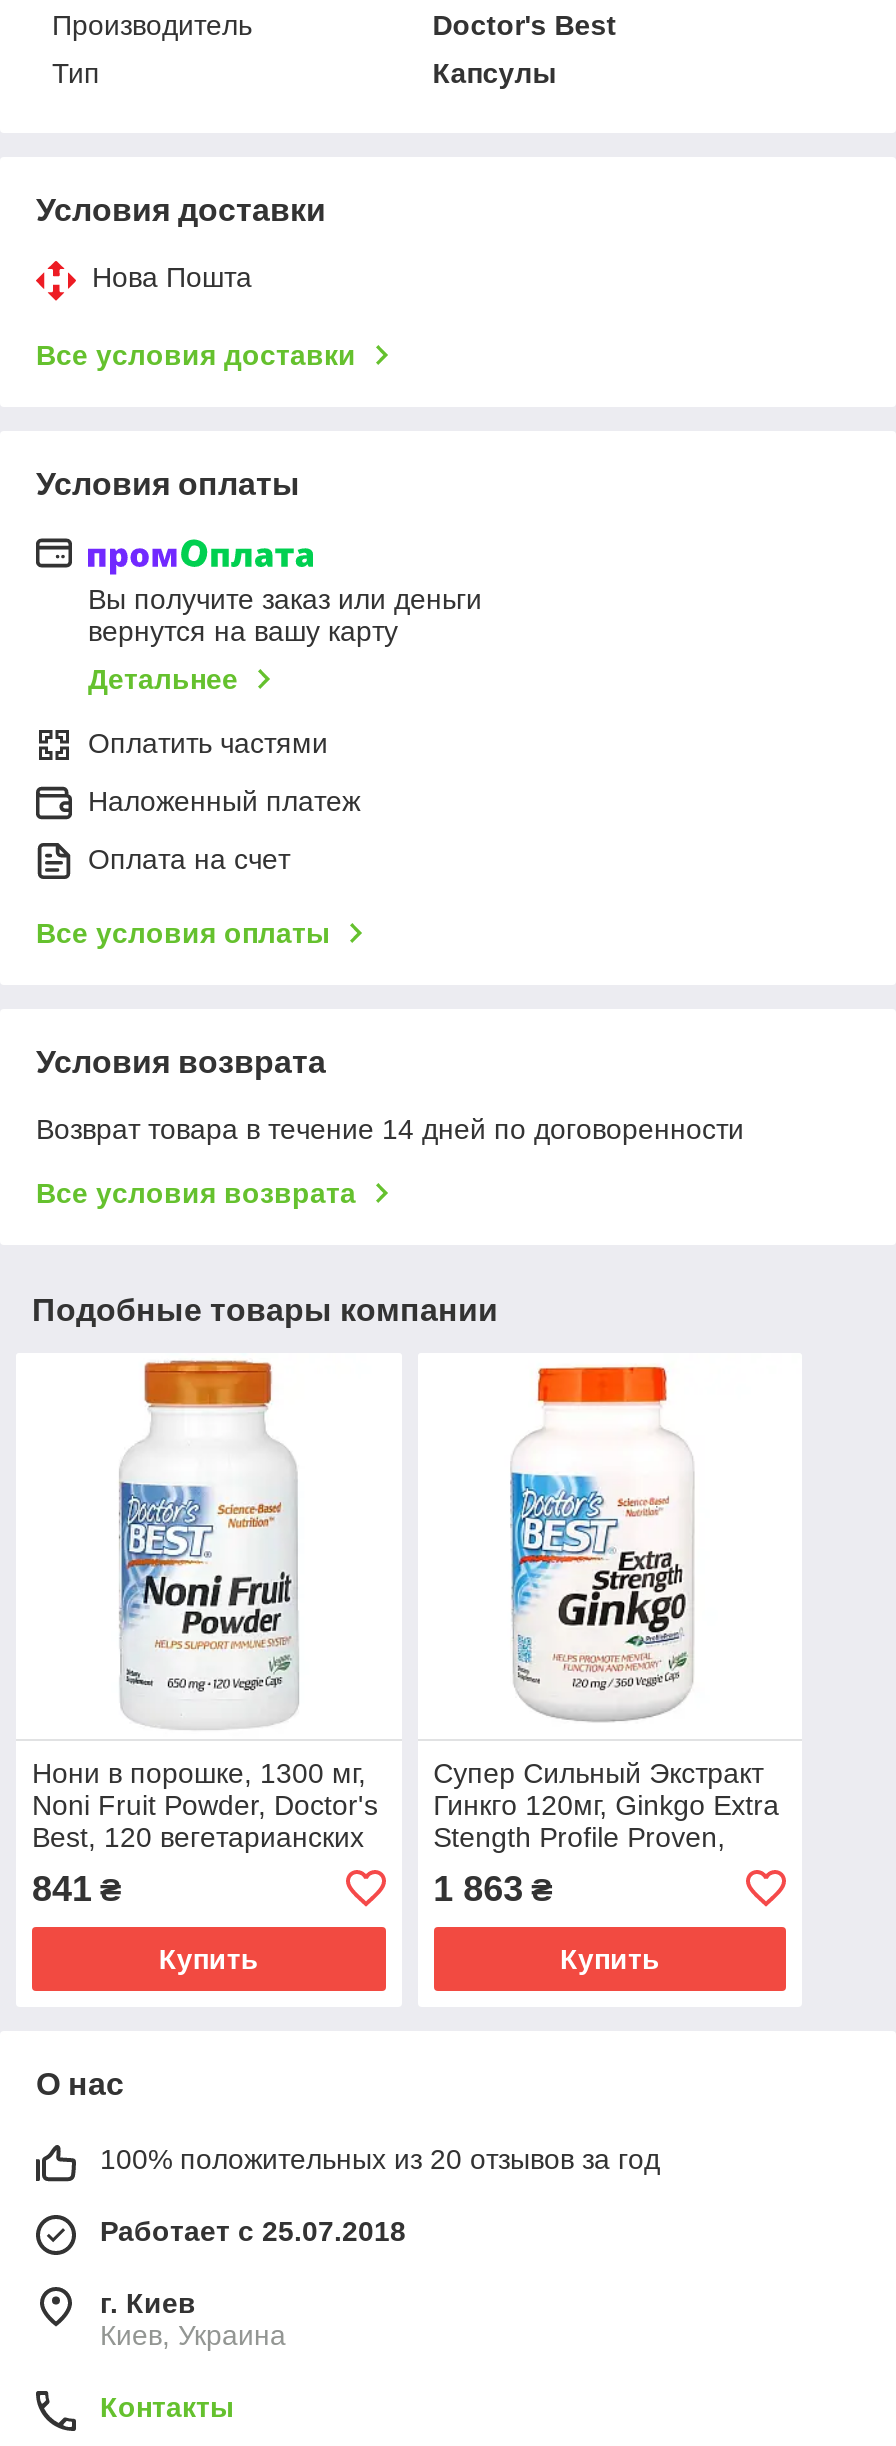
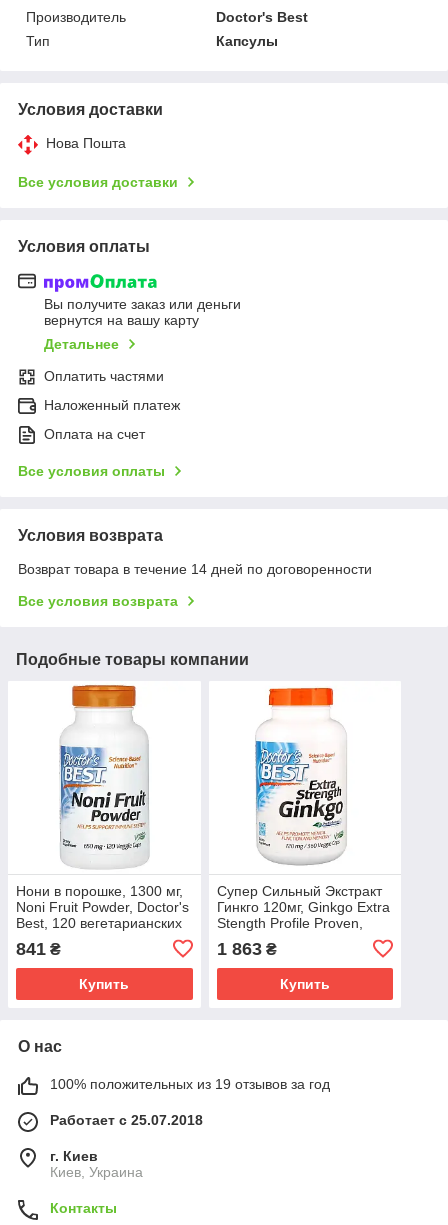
[100,2143,660,2175] 100% положительных из 20 отзывов за год -> [50,1076,330,1092] 100% положительных из 19 отзывов за год

